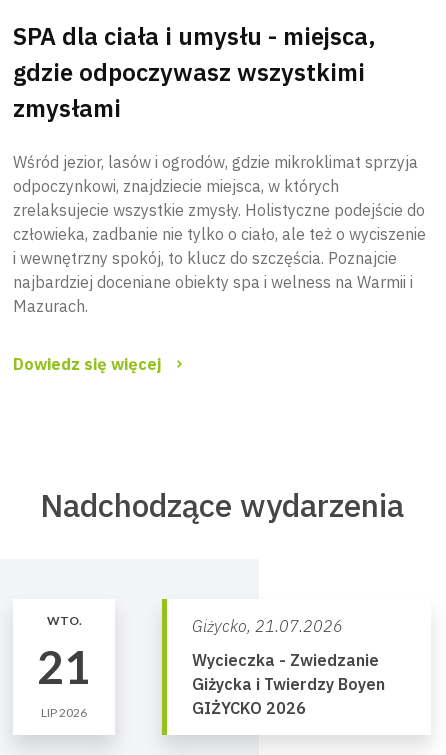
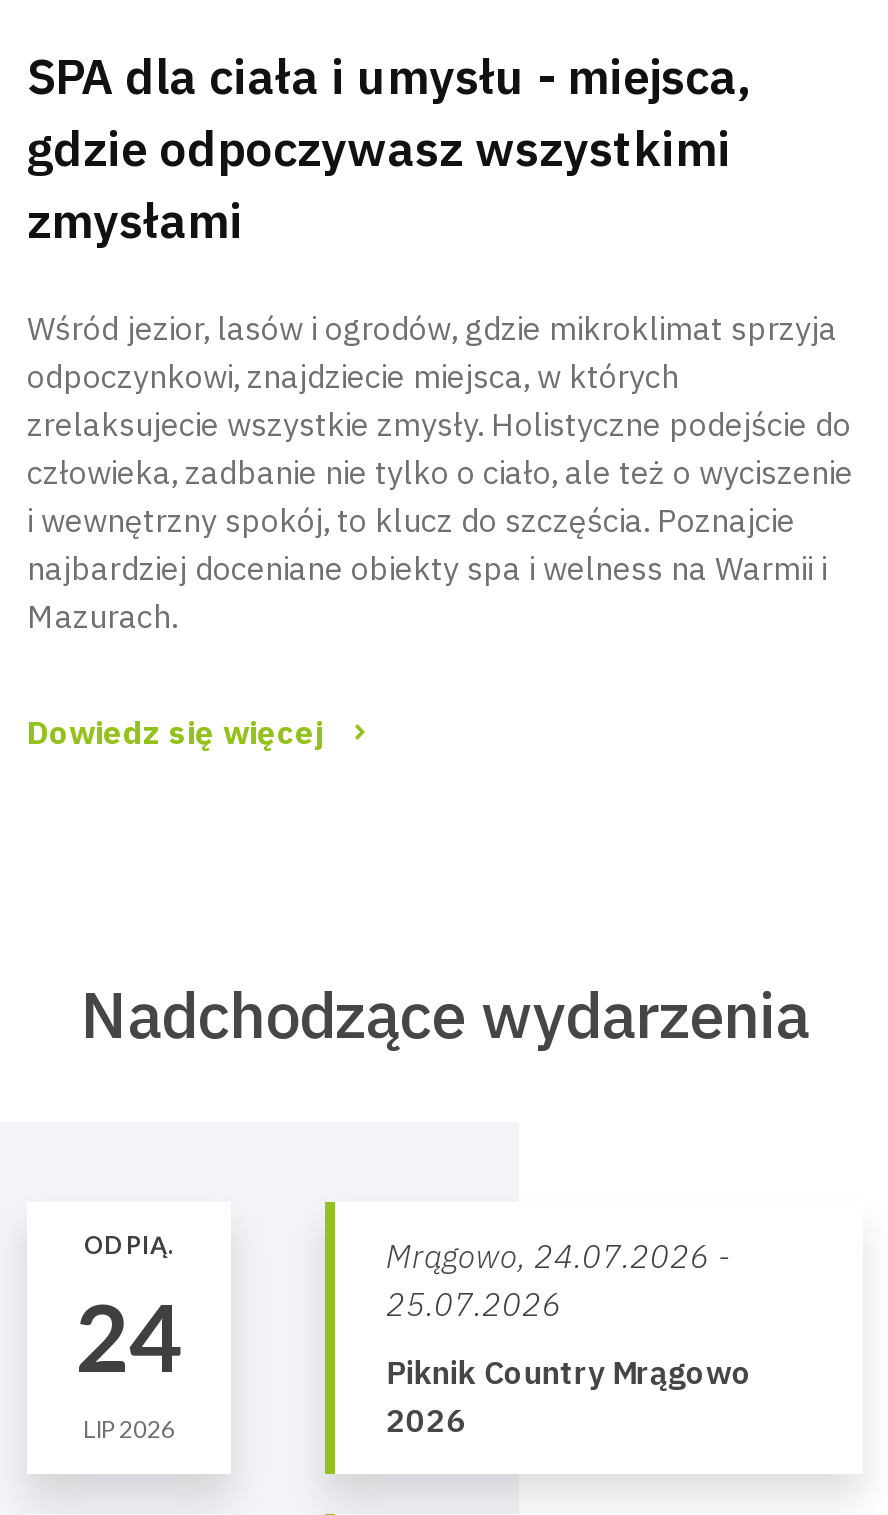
[37,613,91,694] WTO. | 21 -> [75,1230,183,1392] OD PIĄ. | 24
[192,616,343,636] Giżycko, 21.07.2026 -> [386,1236,730,1324] Mrągowo, 24.07.2026 - | 25.07.2026
[192,650,385,718] Wycieczka - Zwiedzanie | Giżycka i Twierdzy Boyen | GIŻYCKO 2026 -> [386,1352,752,1440] Piknik Country Mrągowo | 2026

